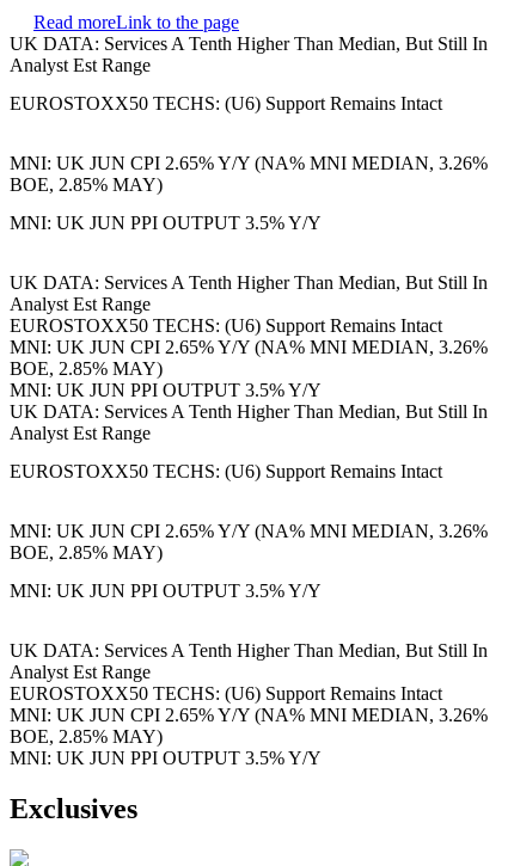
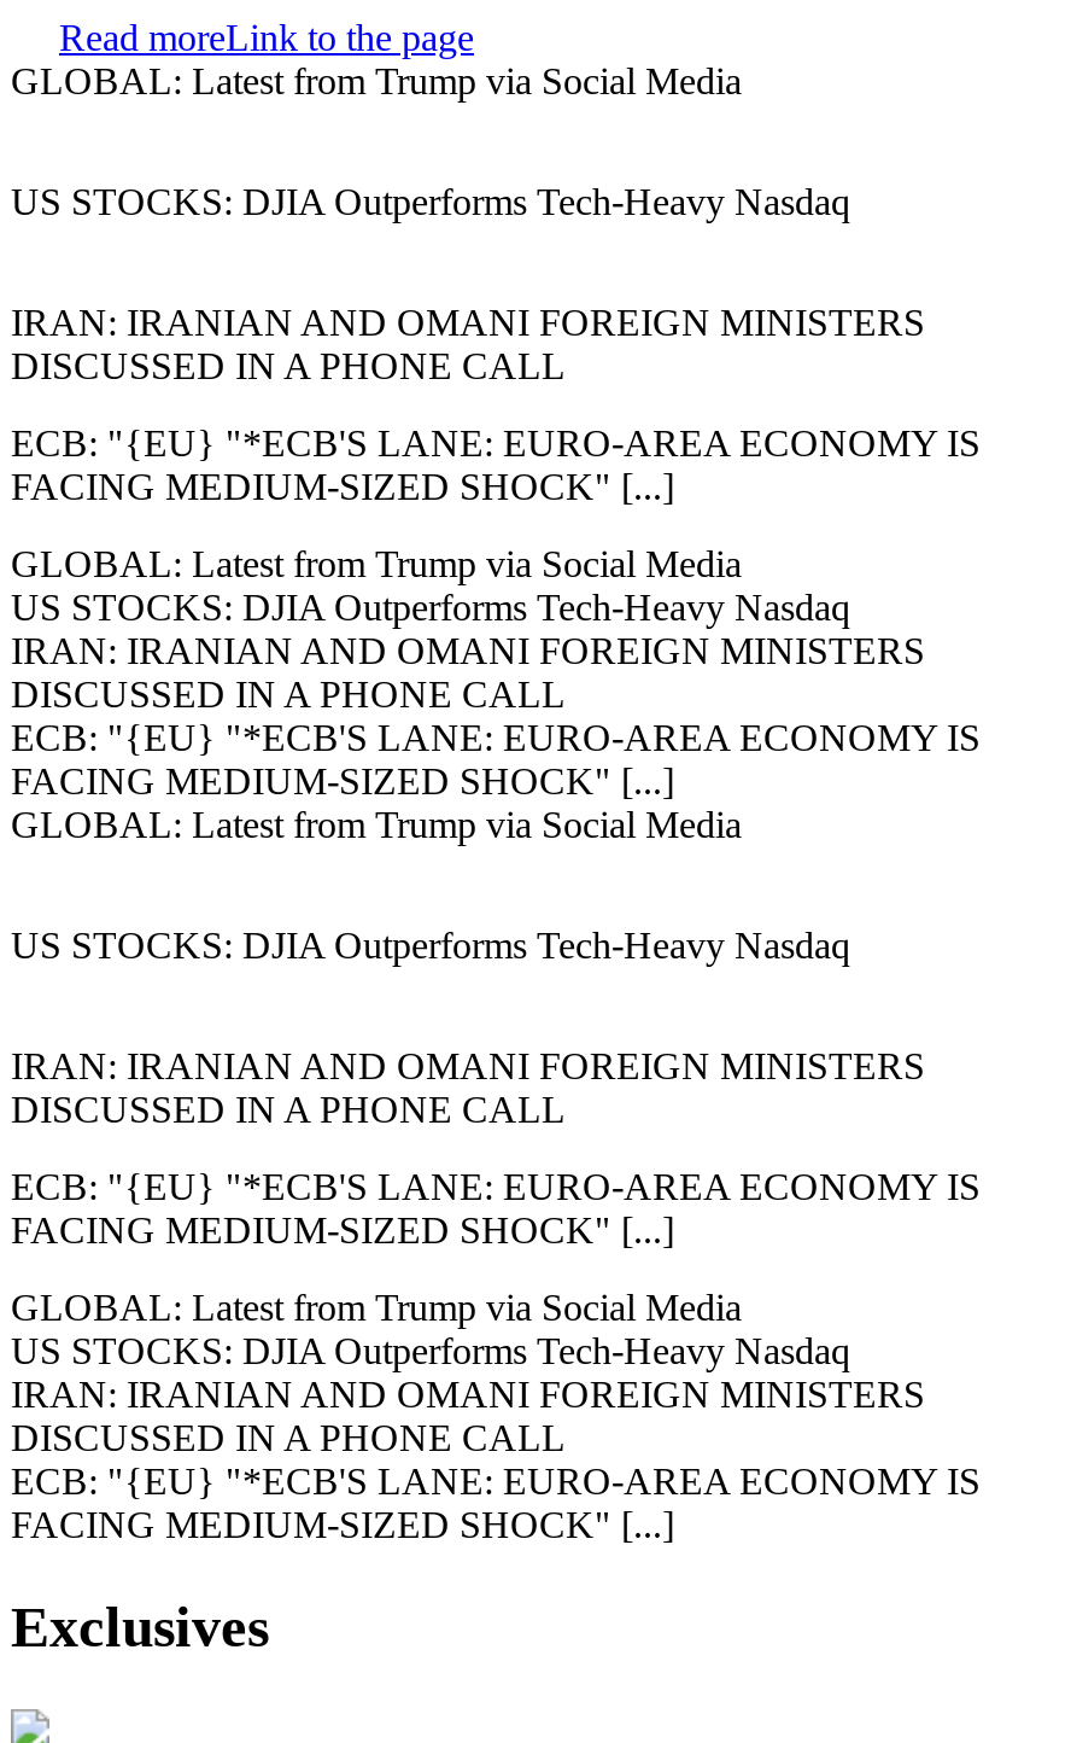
[10,34,488,75] UK DATA: Services A Tenth Higher Than Median, But Still In | Analyst Est Range -> [11,61,742,102] GLOBAL: Latest from Trump via Social Media
[10,93,442,114] EUROSTOXX50 TECHS: (U6) Support Remains Intact -> [11,182,850,223] US STOCKS: DJIA Outperforms Tech-Heavy Nasdaq
[10,153,488,195] MNI: UK JUN CPI 2.65% Y/Y (NA% MNI MEDIAN, 3.26% | BOE, 2.85% MAY) -> [11,302,925,387] IRAN: IRANIAN AND OMANI FOREIGN MINISTERS | DISCUSSED IN A PHONE CALL
[10,213,322,233] MNI: UK JUN PPI OUTPUT 3.5% Y/Y -> [11,423,981,507] ECB: "{EU} "*ECB'S LANE: EURO-AREA ECONOMY IS | FACING MEDIUM-SIZED SHOCK" [...]
[10,273,488,443] UK DATA: Services A Tenth Higher Than Median, But Still In | Analyst Est Range | EUROSTOXX50 TECHS: (U6) Support Remains Intact | MNI: UK JUN CPI 2.65% Y/Y (NA% MNI MEDIAN, 3.26% | BOE, 2.85% MAY) | MNI: UK JUN PPI OUTPUT 3.5% Y/Y | UK DATA: Services A Tenth Higher Than Median, But Still In | Analyst Est Range -> [11,544,981,845] GLOBAL: Latest from Trump via Social Media | US STOCKS: DJIA Outperforms Tech-Heavy Nasdaq | IRAN: IRANIAN AND OMANI FOREIGN MINISTERS | DISCUSSED IN A PHONE CALL | ECB: "{EU} "*ECB'S LANE: EURO-AREA ECONOMY IS | FACING MEDIUM-SIZED SHOCK" [...] | GLOBAL: Latest from Trump via Social Media
[10,461,442,482] EUROSTOXX50 TECHS: (U6) Support Remains Intact -> [11,925,850,966] US STOCKS: DJIA Outperforms Tech-Heavy Nasdaq
[10,521,488,563] MNI: UK JUN CPI 2.65% Y/Y (NA% MNI MEDIAN, 3.26% | BOE, 2.85% MAY) -> [11,1046,925,1130] IRAN: IRANIAN AND OMANI FOREIGN MINISTERS | DISCUSSED IN A PHONE CALL
[10,581,322,601] MNI: UK JUN PPI OUTPUT 3.5% Y/Y -> [11,1167,981,1251] ECB: "{EU} "*ECB'S LANE: EURO-AREA ECONOMY IS | FACING MEDIUM-SIZED SHOCK" [...]
[10,640,488,768] UK DATA: Services A Tenth Higher Than Median, But Still In | Analyst Est Range | EUROSTOXX50 TECHS: (U6) Support Remains Intact | MNI: UK JUN CPI 2.65% Y/Y (NA% MNI MEDIAN, 3.26% | BOE, 2.85% MAY) | MNI: UK JUN PPI OUTPUT 3.5% Y/Y -> [11,1287,981,1546] GLOBAL: Latest from Trump via Social Media | US STOCKS: DJIA Outperforms Tech-Heavy Nasdaq | IRAN: IRANIAN AND OMANI FOREIGN MINISTERS | DISCUSSED IN A PHONE CALL | ECB: "{EU} "*ECB'S LANE: EURO-AREA ECONOMY IS | FACING MEDIUM-SIZED SHOCK" [...]

